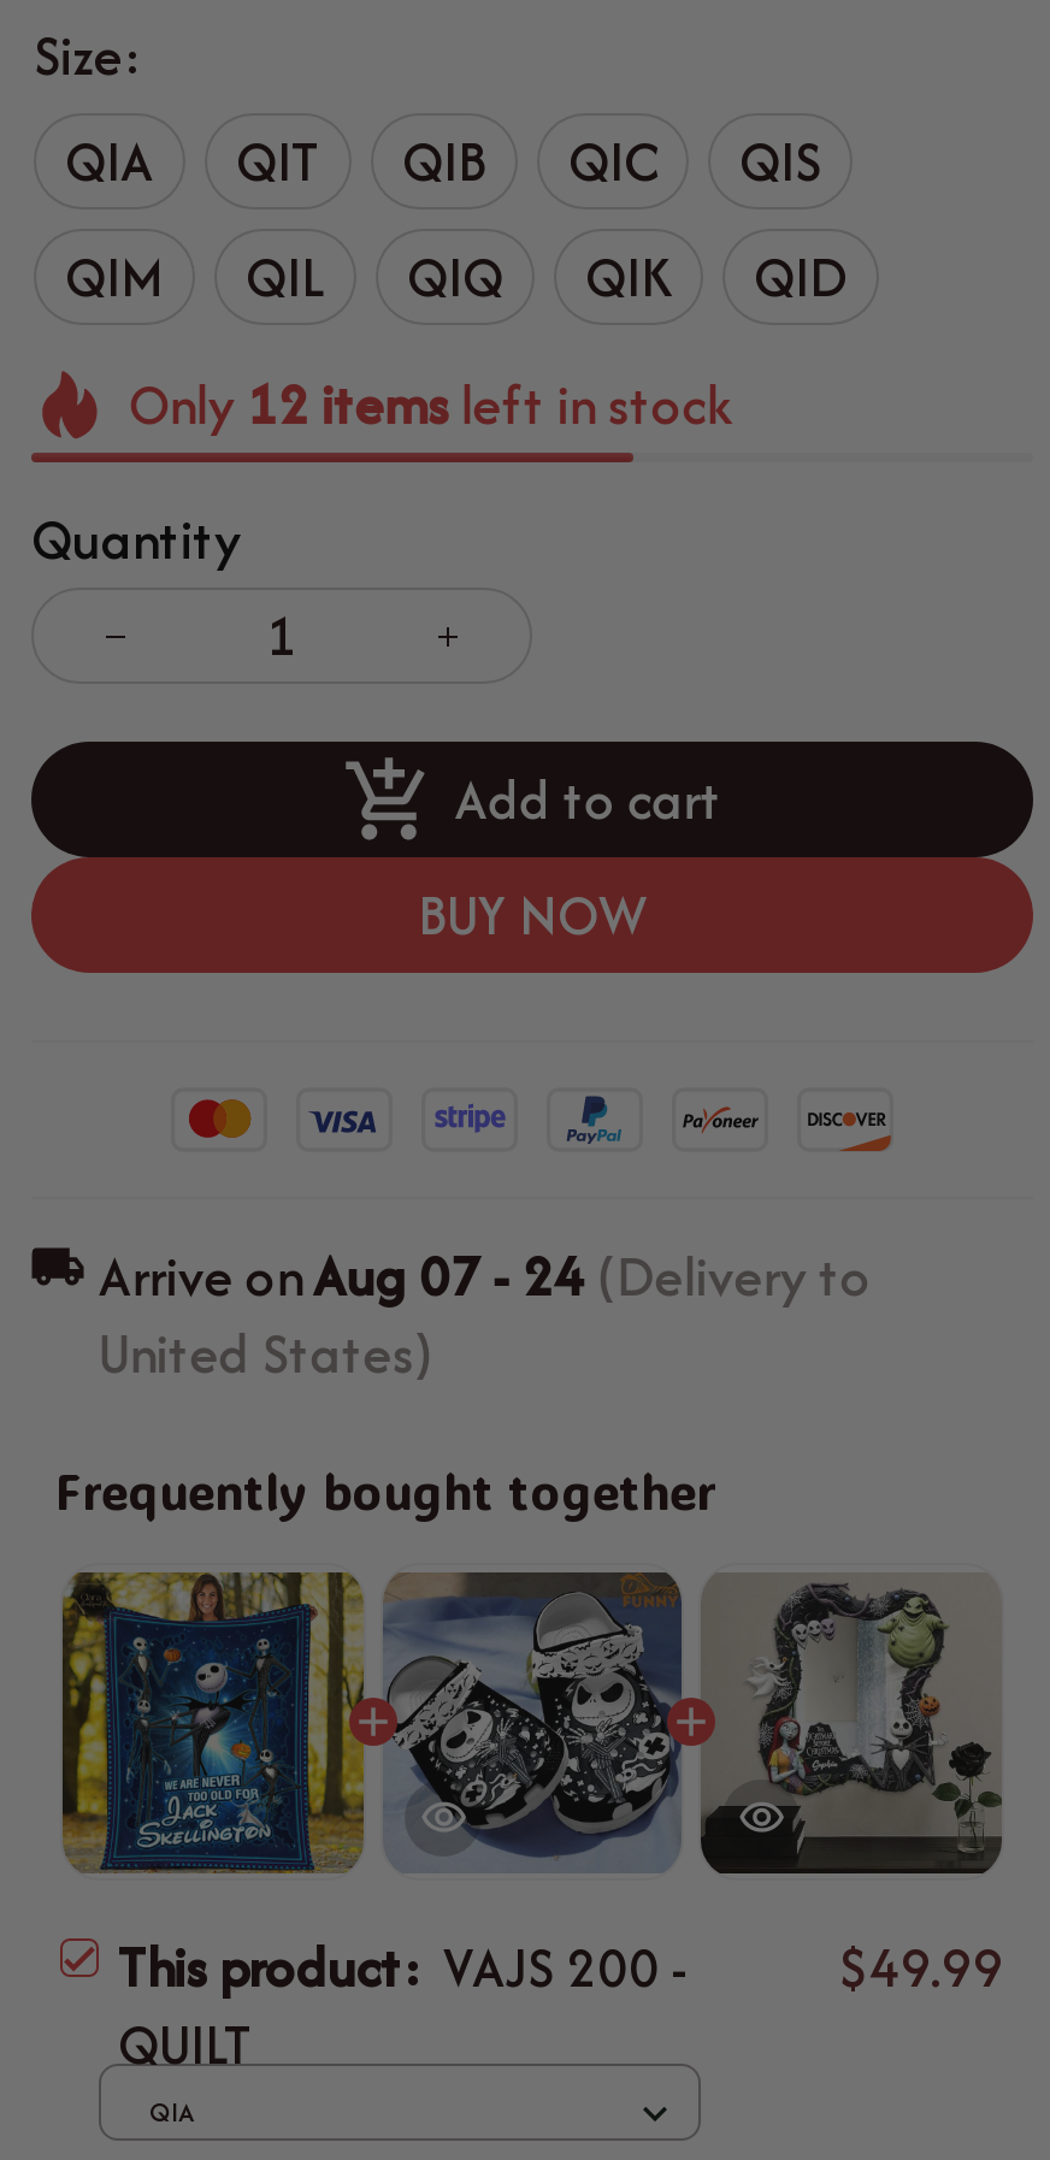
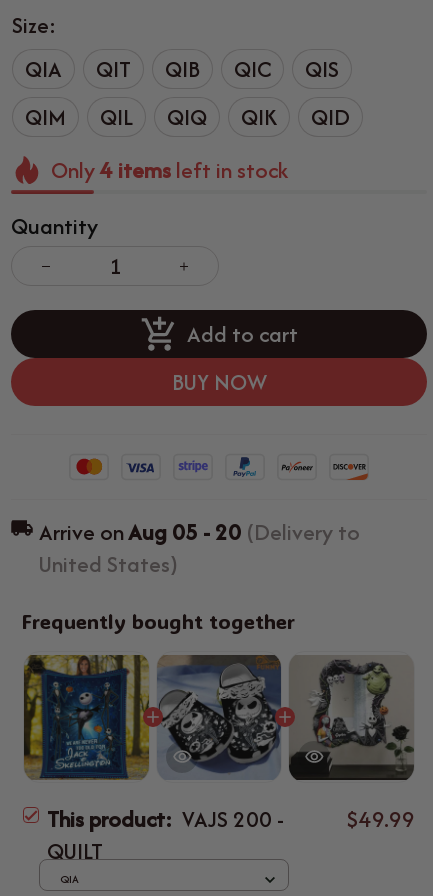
[129,366,731,443] Only 12 items left in stock -> [51,154,288,186] Only 4 items left in stock
[98,1239,871,1316] Arrive on Aug 07 - 24 (Delivery to -> [39,516,360,548] Arrive on Aug 05 - 20 (Delivery to

